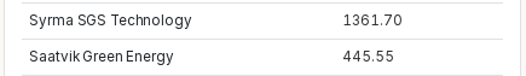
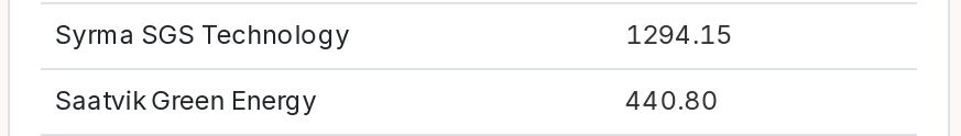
[343,12,402,29] 1361.70 -> [625,19,733,50] 1294.15
[343,48,394,65] 445.55 -> [625,85,718,116] 440.80

